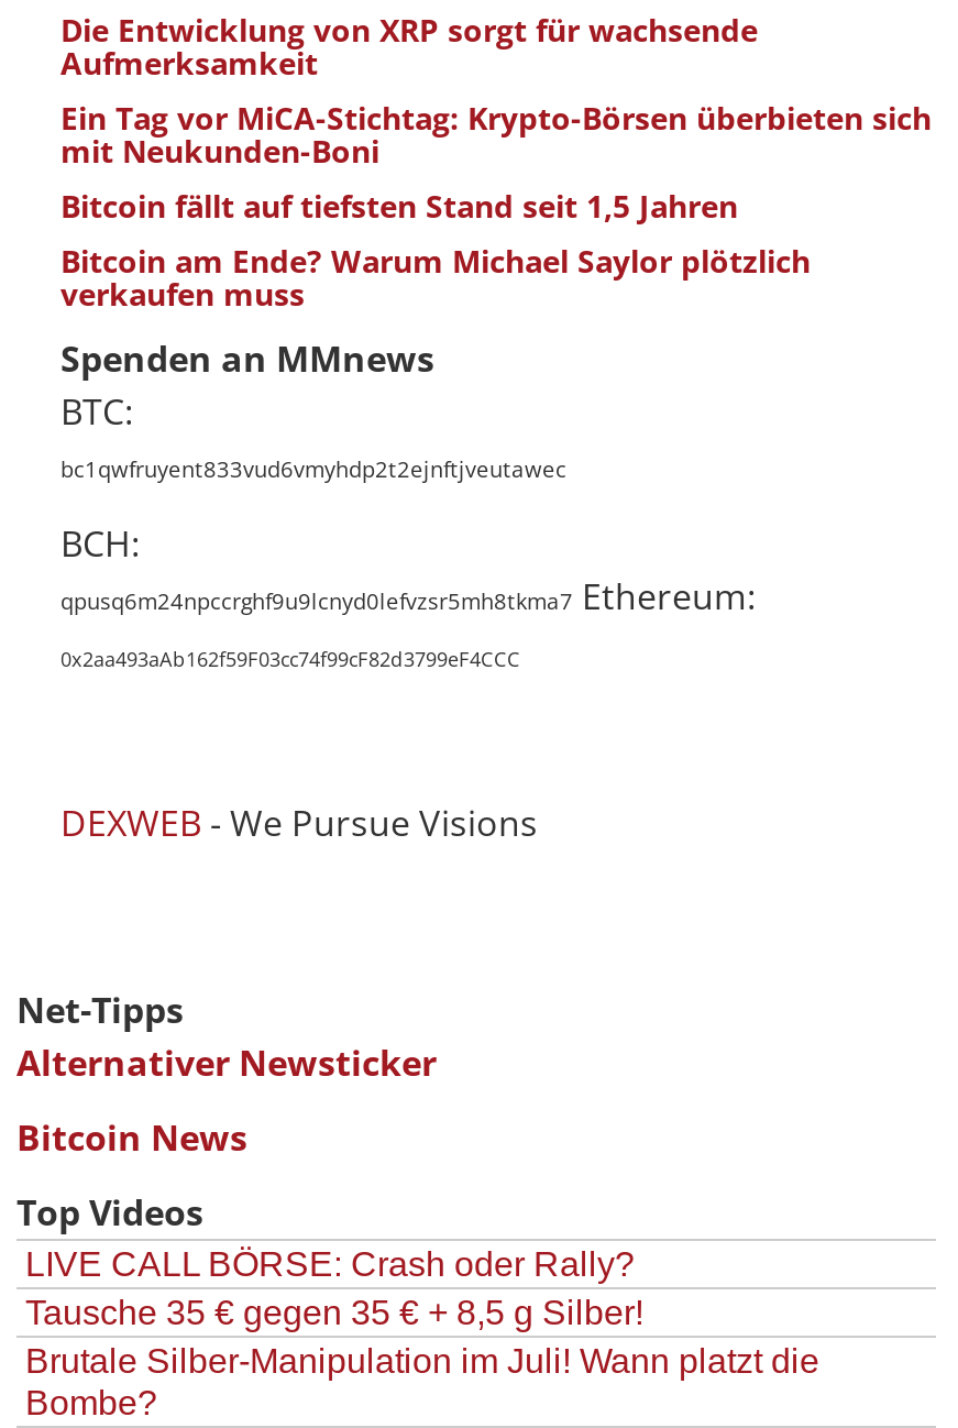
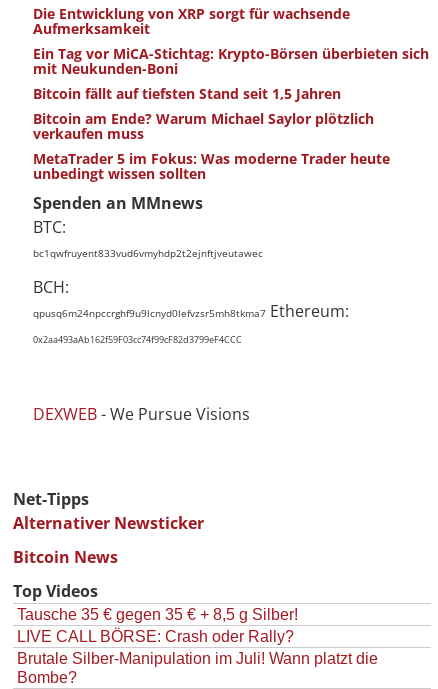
none -> [33,149,390,183] MetaTrader 5 im Fokus: Was moderne Trader heute | unbedingt wissen sollten
moved [25,1245,635,1283] -> [17,628,294,645]: LIVE CALL BÖRSE: Crash oder Rally?

